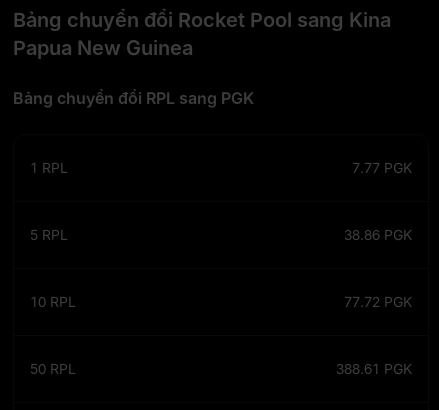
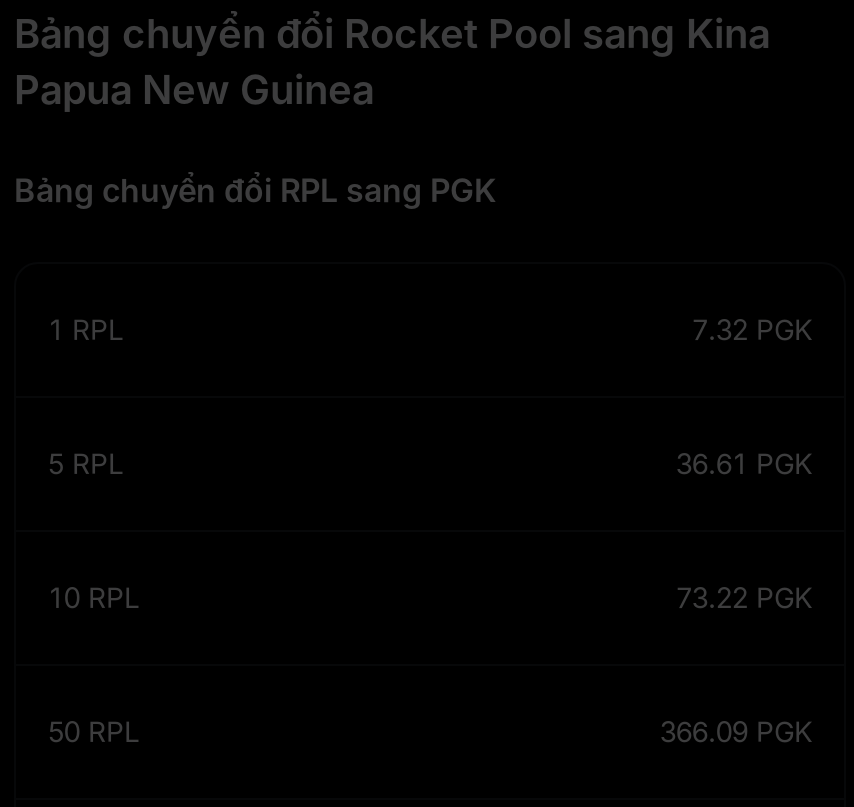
[352,159,412,176] 7.77 PGK -> [692,312,812,346] 7.32 PGK
[344,226,412,243] 38.86 PGK -> [676,446,812,480] 36.61 PGK
[344,293,412,310] 77.72 PGK -> [676,580,812,614] 73.22 PGK
[336,360,412,377] 388.61 PGK -> [660,714,812,748] 366.09 PGK

